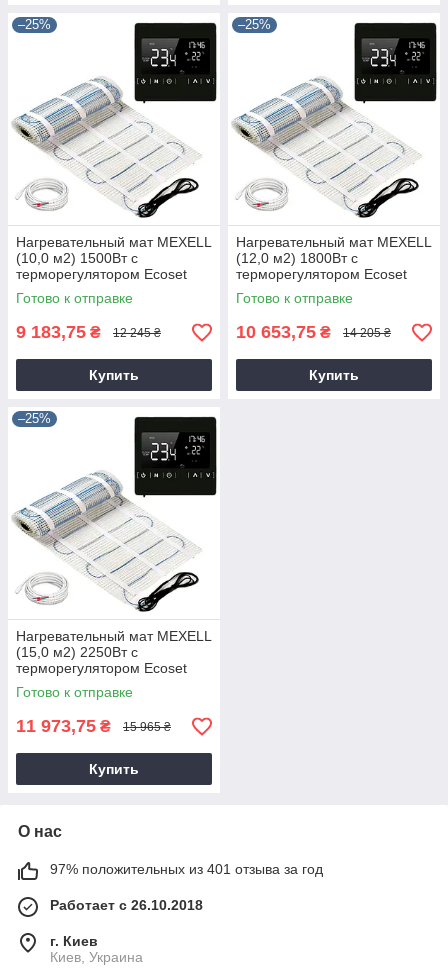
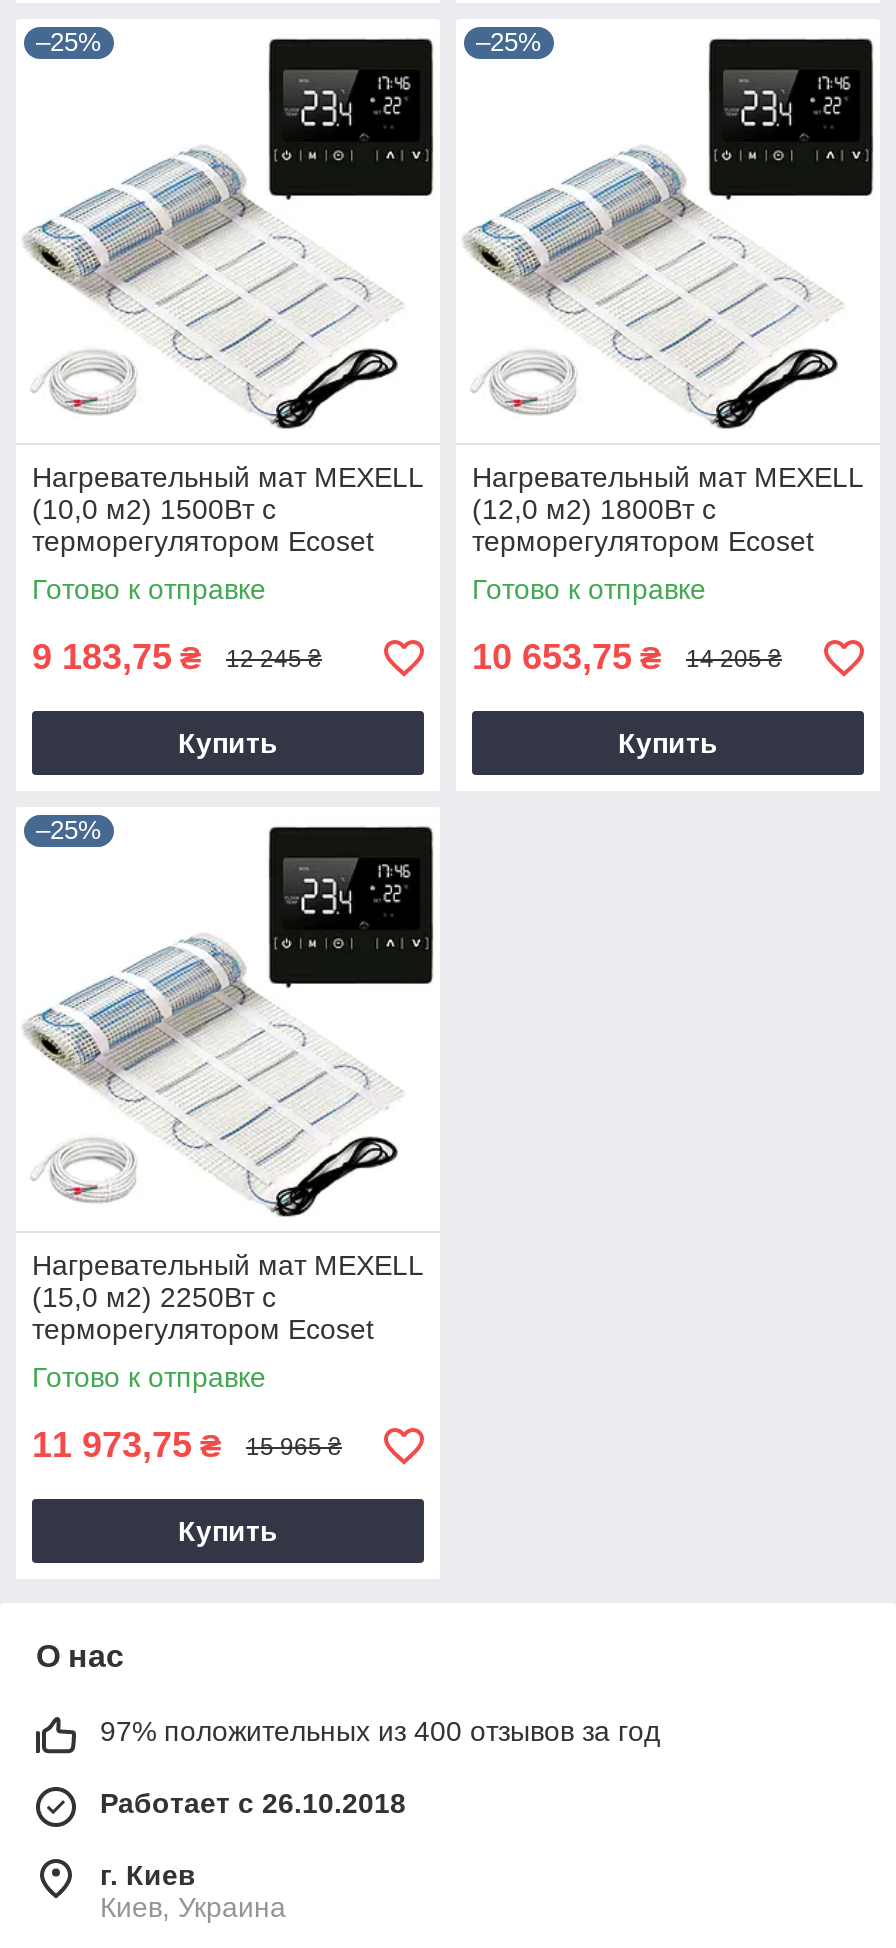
[50,861,323,877] 97% положительных из 401 отзыва за год -> [100,1715,660,1747] 97% положительных из 400 отзывов за год

